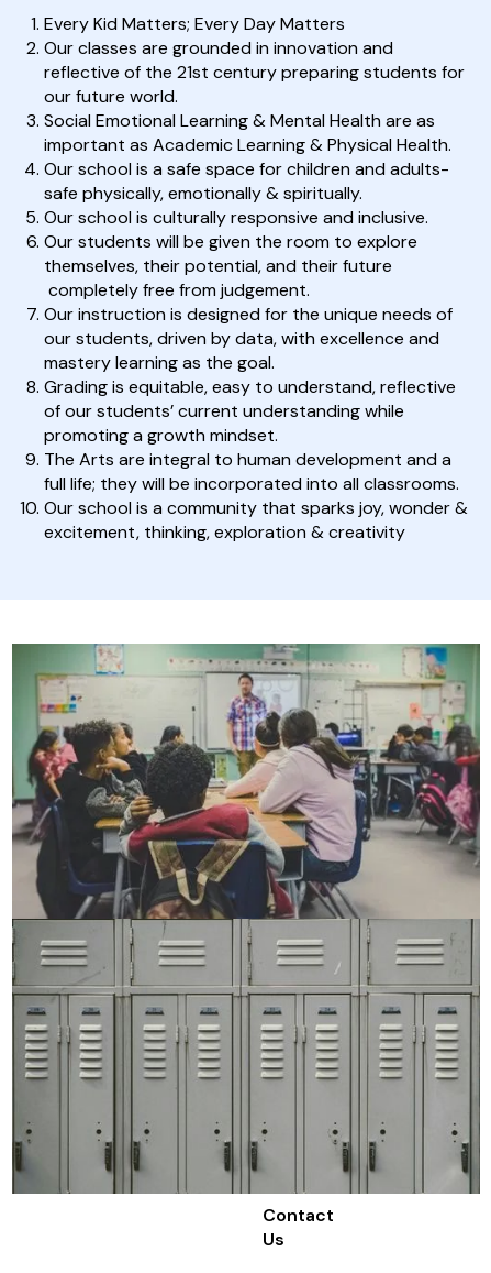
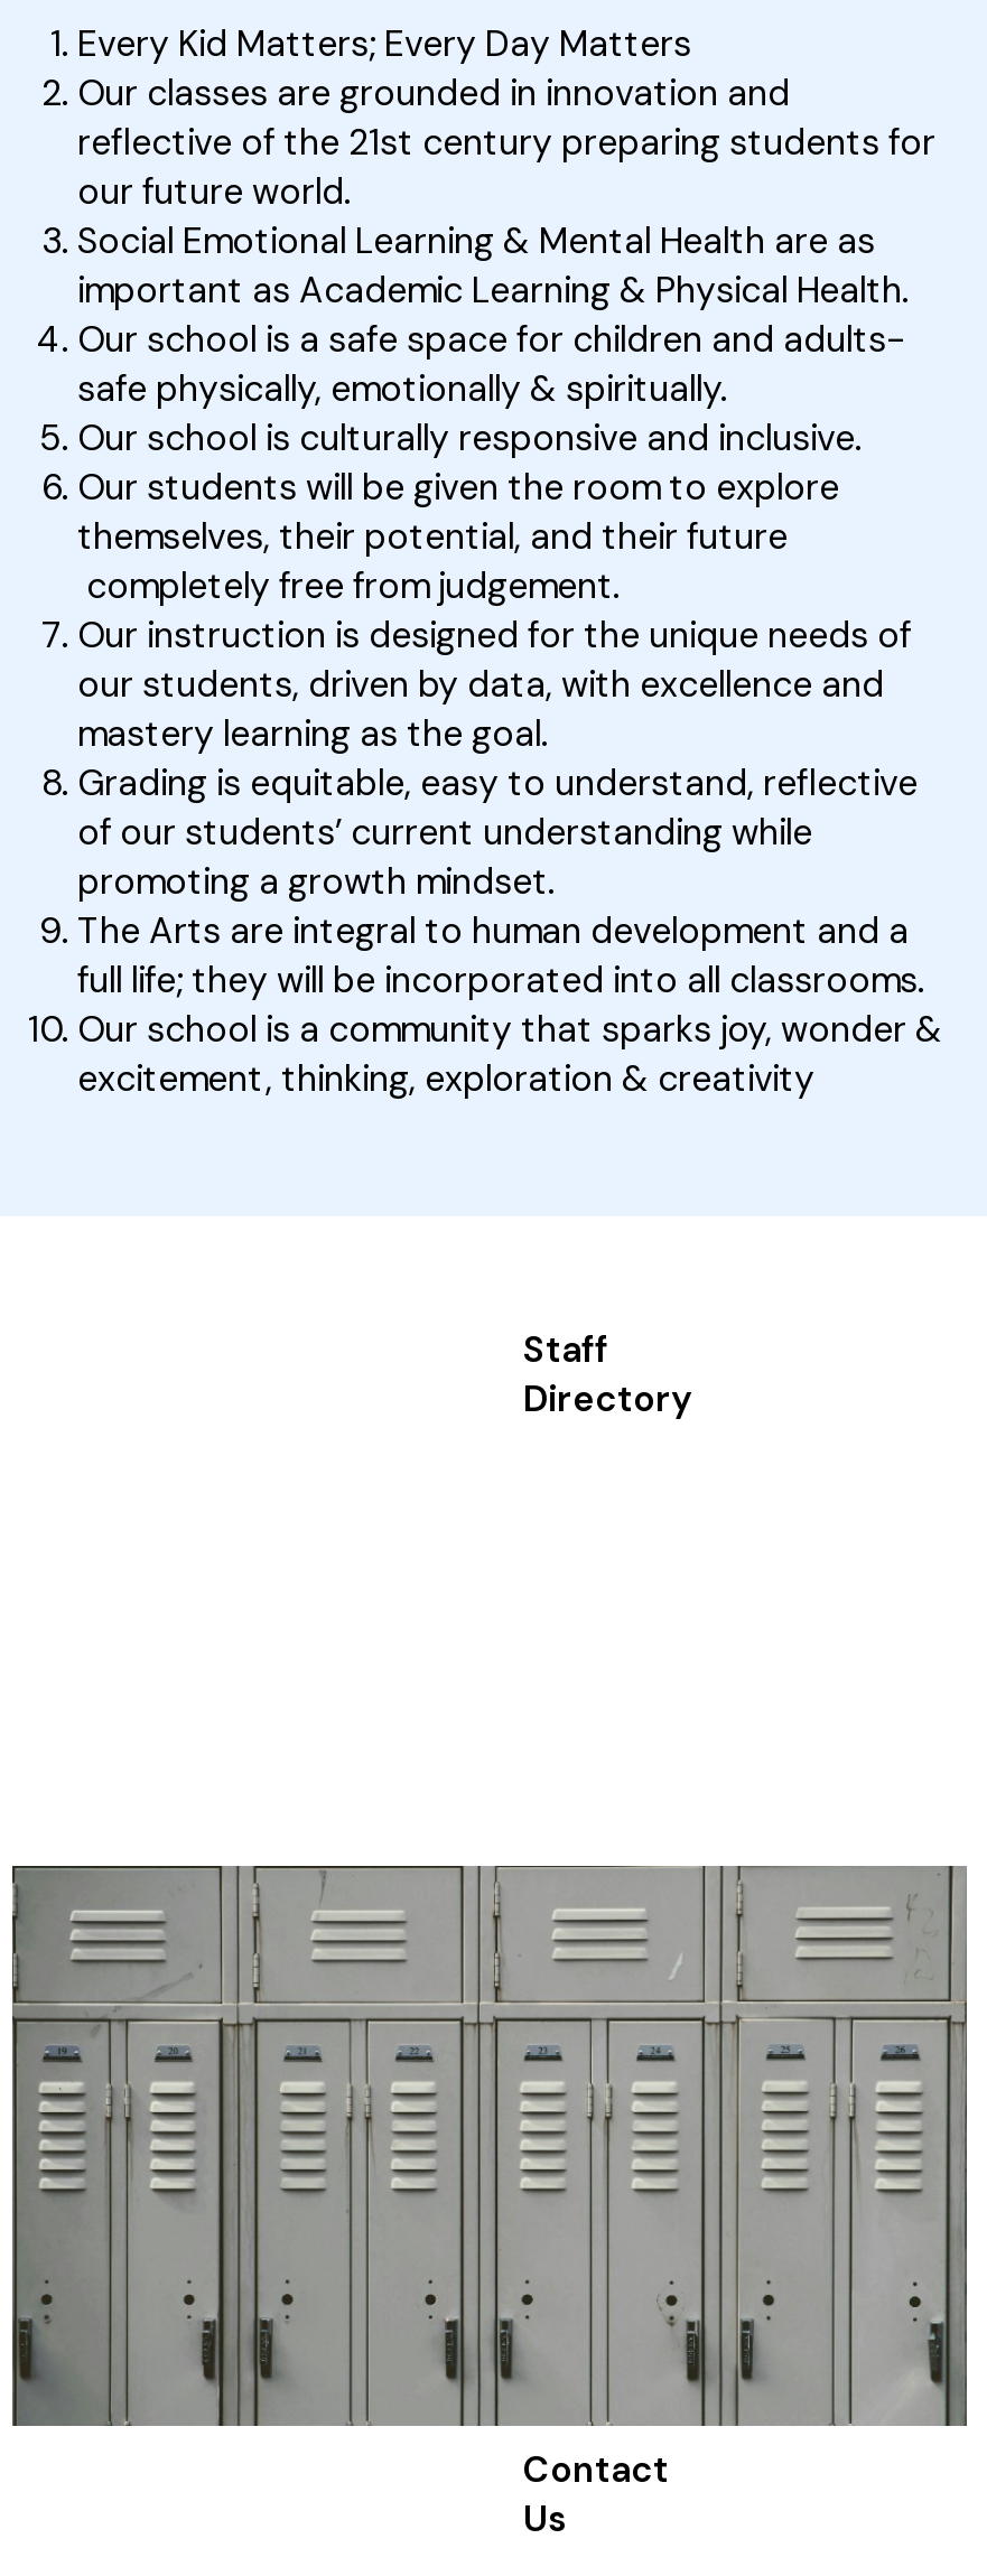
none -> [523,1325,691,1421] Staff | Directory
[11,643,481,920] [image] -> none

